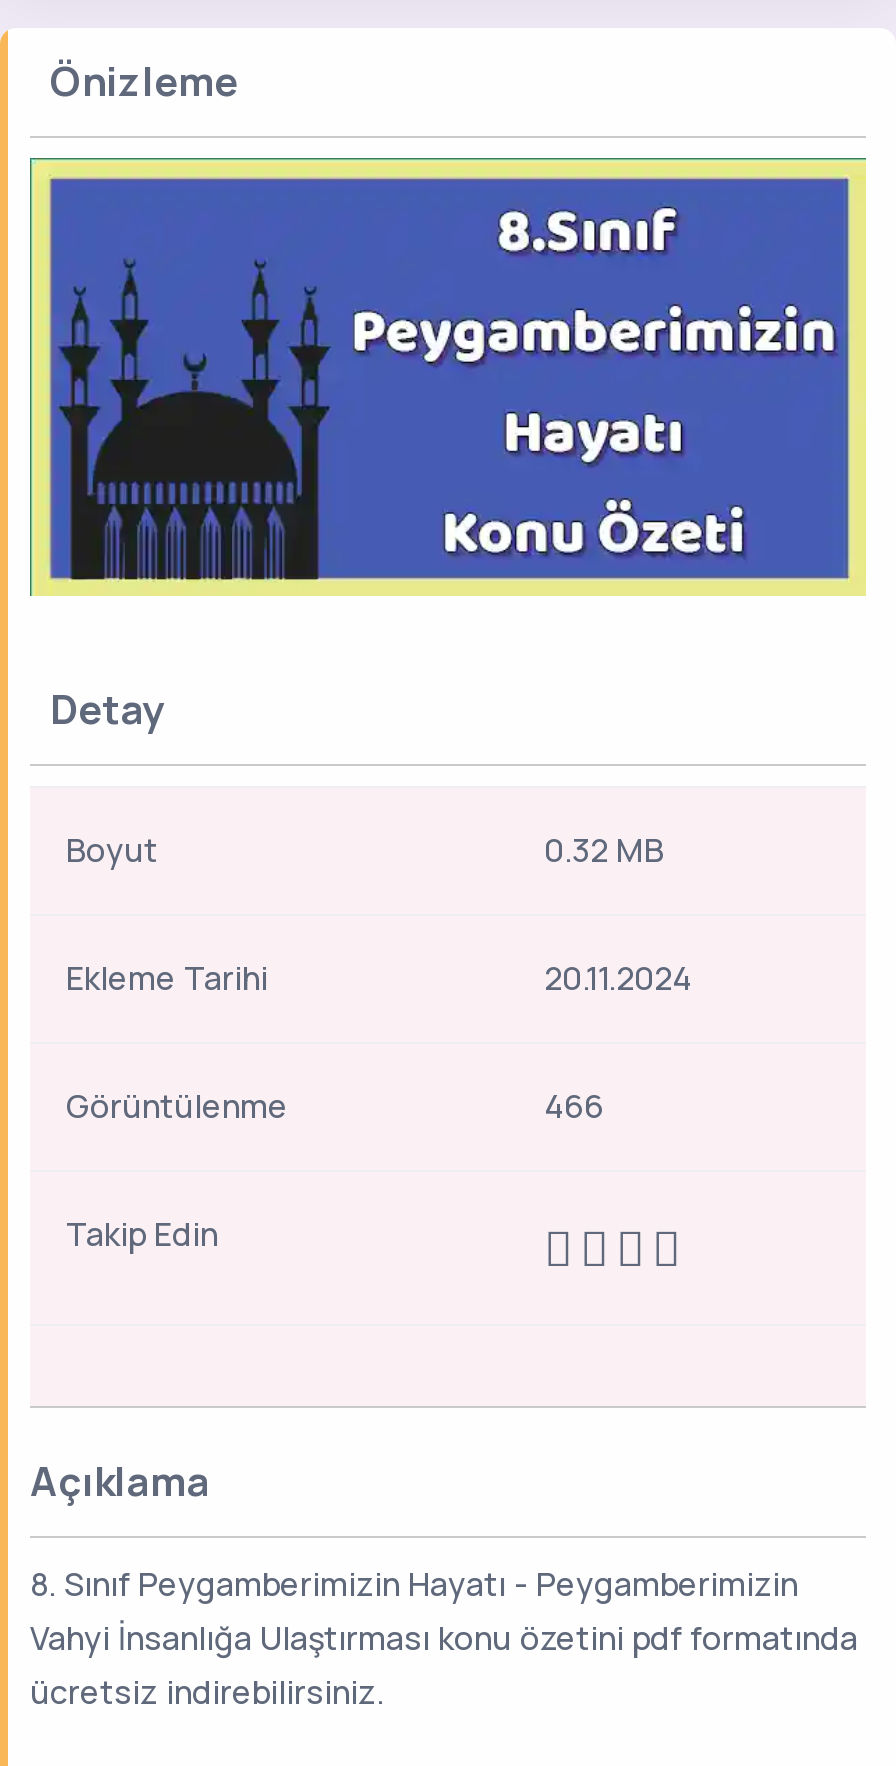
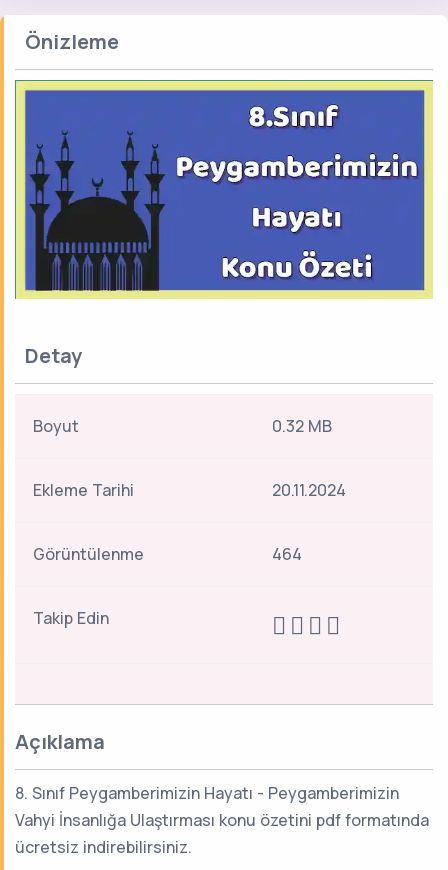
[544,1084,604,1128] 466 -> [272,543,302,565] 464

